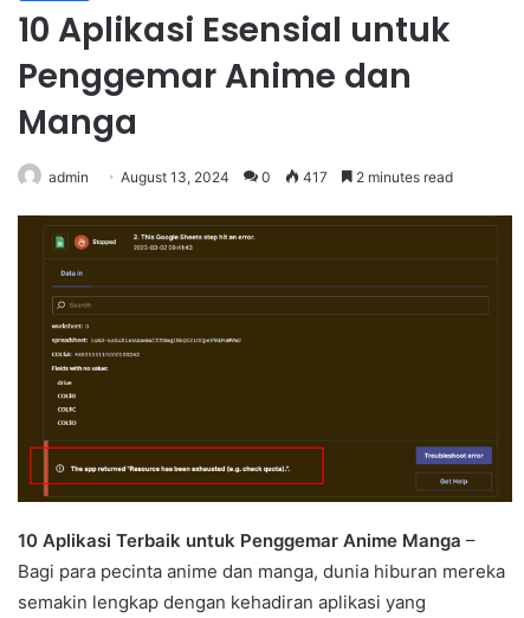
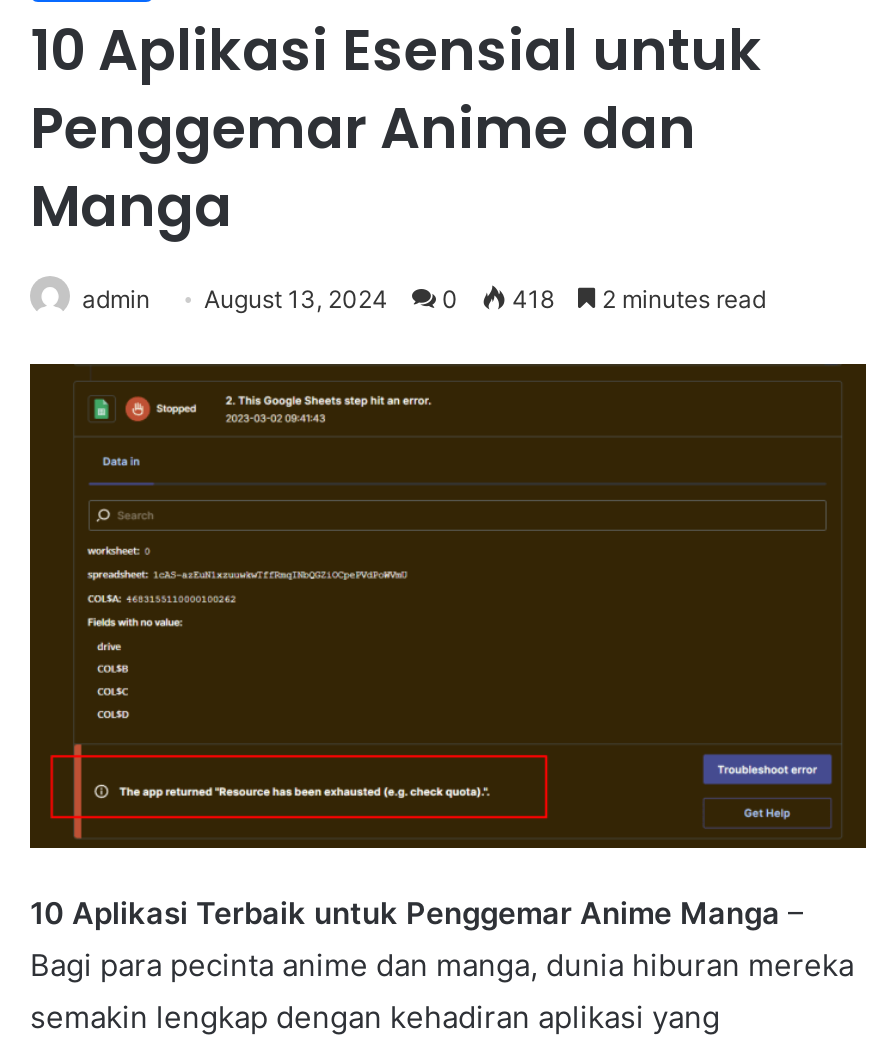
[48,168,453,186] admin August 13, 2024 0 417 2 minutes read -> [82,284,766,314] admin August 13, 2024 0 418 2 minutes read

